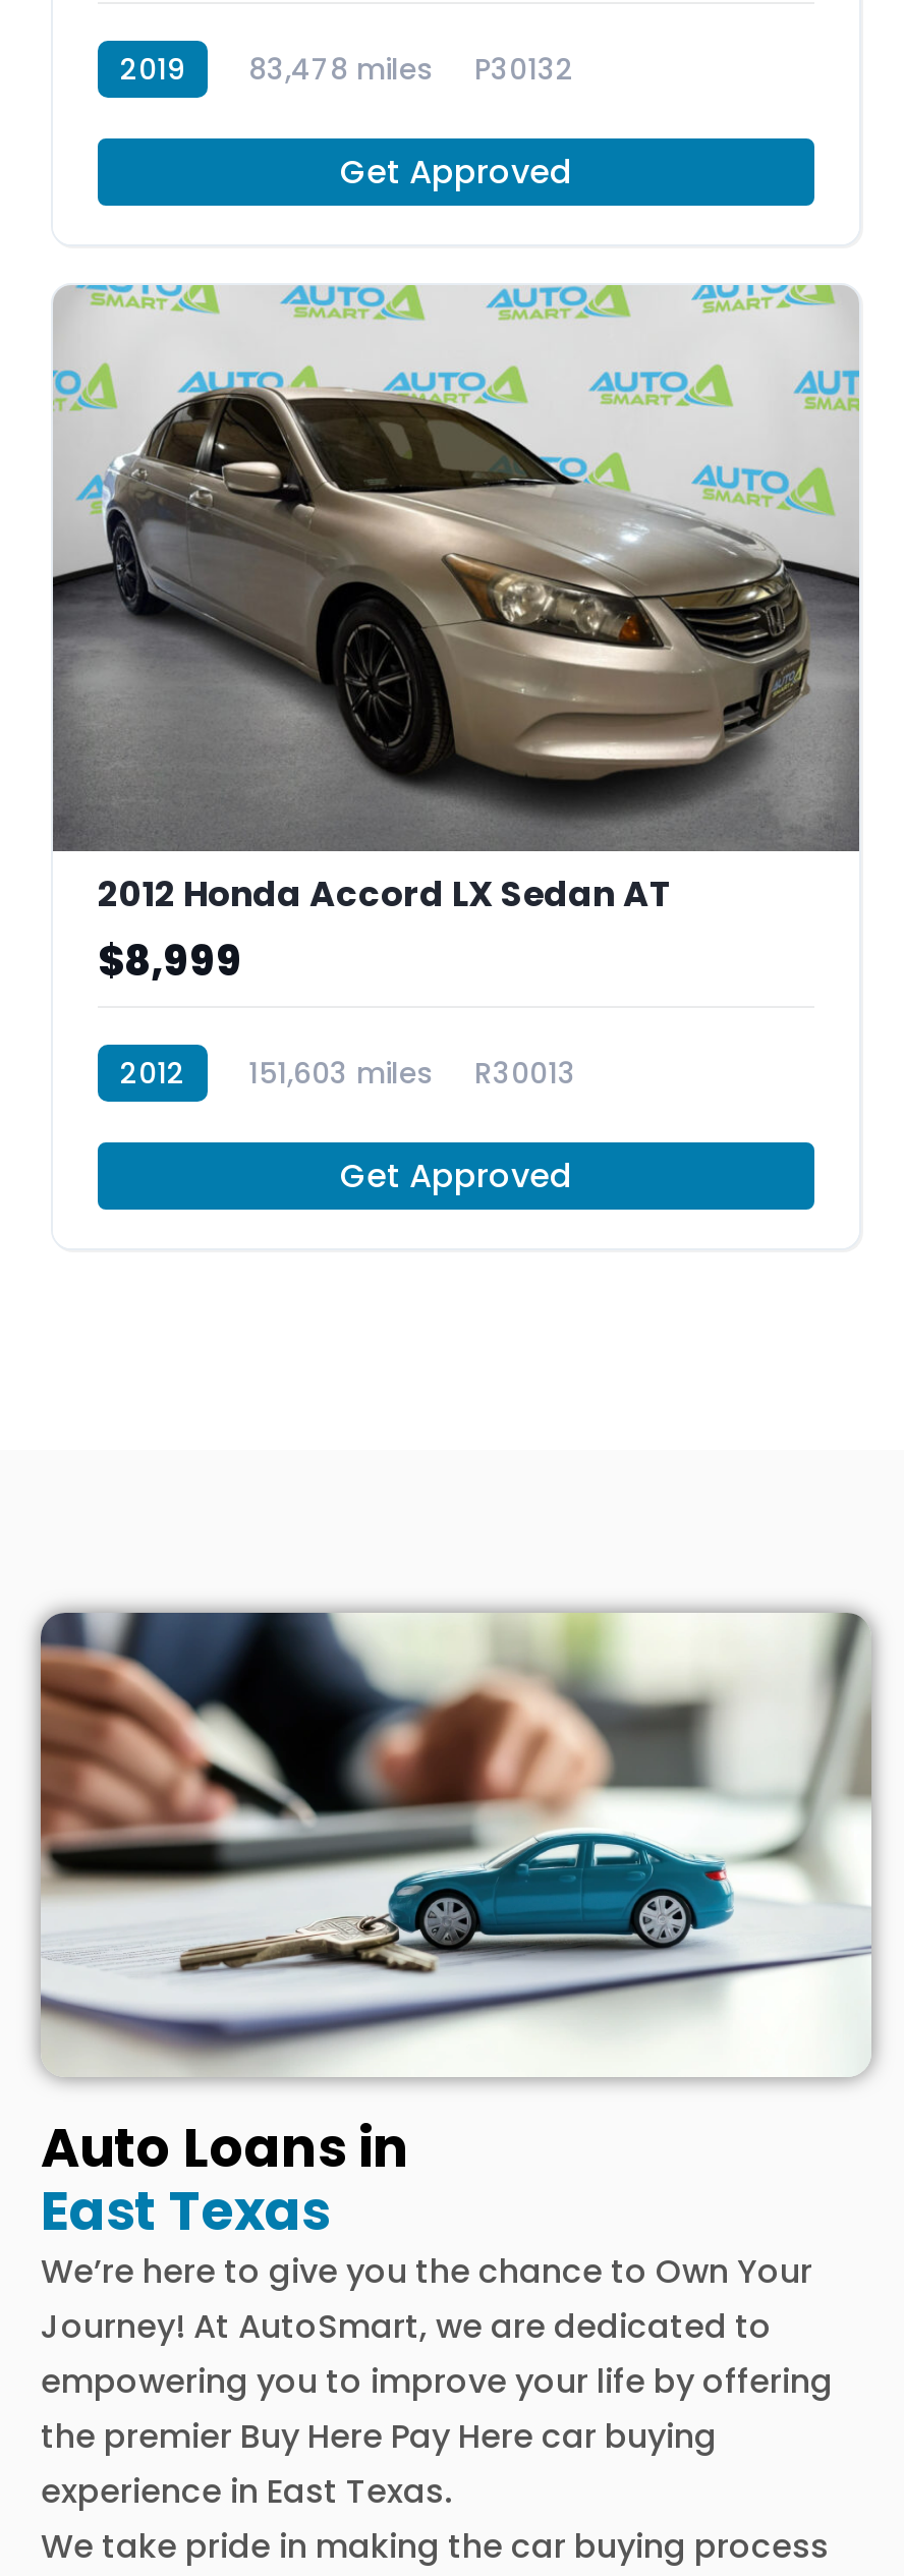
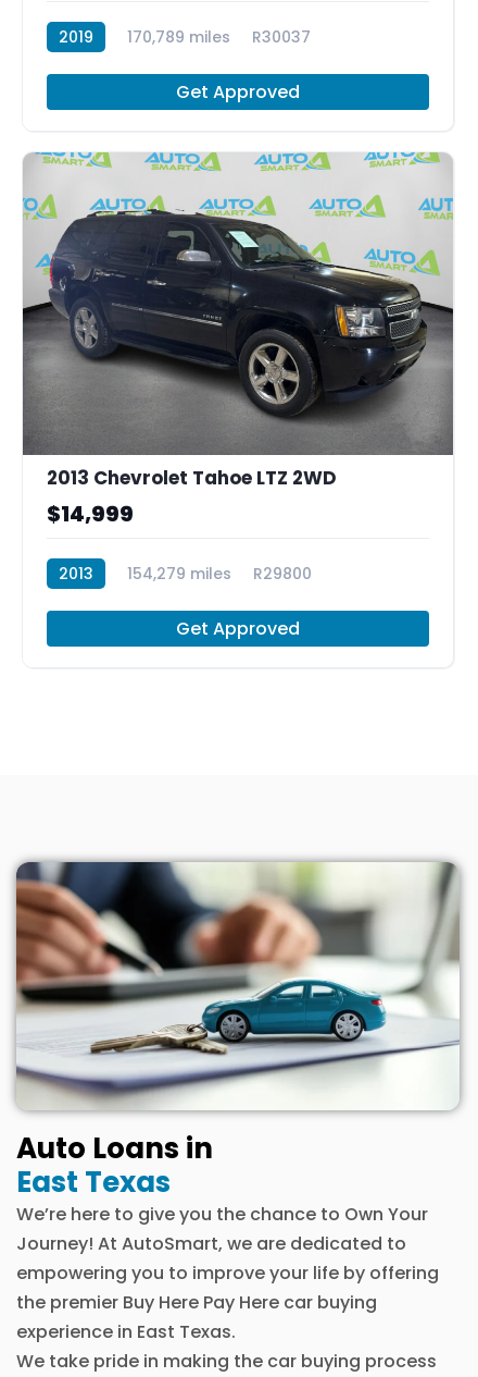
[248,50,574,90] 83,478 miles | P30132 -> [127,27,311,48] 170,789 miles | R30037
[98,387,810,989] [image] | 2012 Honda Accord LX Sedan AT | $8,999 -> [47,207,427,529] [image] | 2013 Chevrolet Tahoe LTZ 2WD | $14,999
[120,1052,576,1093] 2012 | 151,603 miles | R30013 -> [59,562,312,584] 2013 | 154,279 miles | R29800

